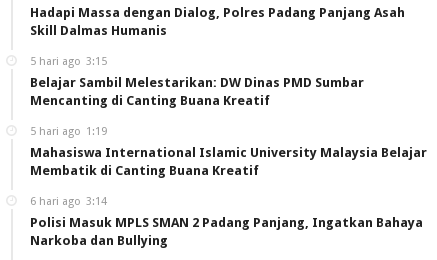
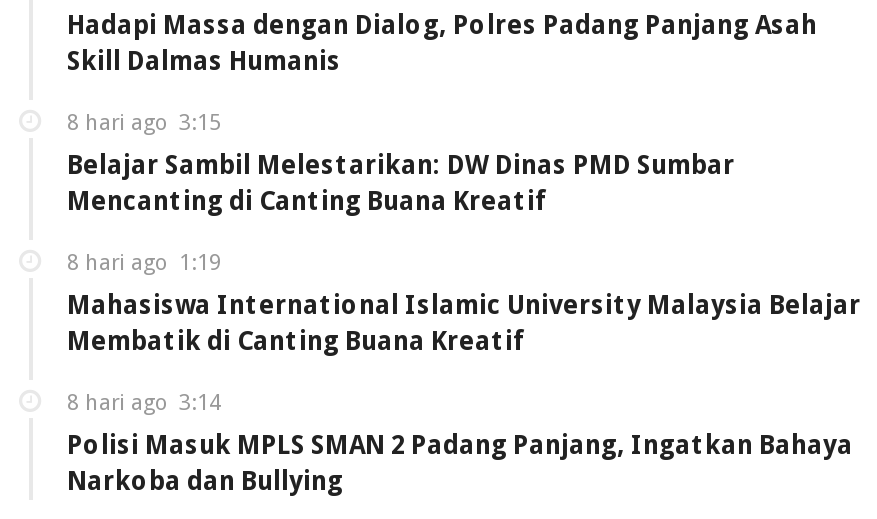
[30,55,107,68] 5 hari ago 3:15 -> [67,110,221,136] 8 hari ago 3:15
[30,125,107,138] 5 hari ago 1:19 -> [67,250,221,276] 8 hari ago 1:19
[30,195,107,208] 6 hari ago 3:14 -> [67,390,221,416] 8 hari ago 3:14

